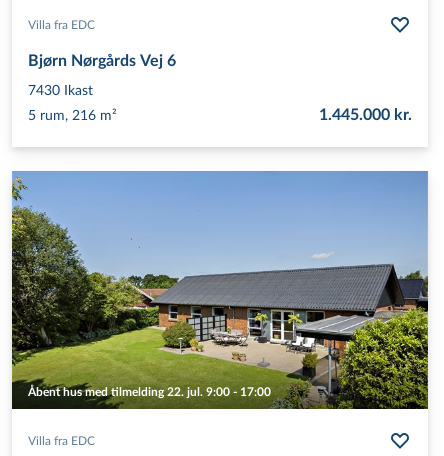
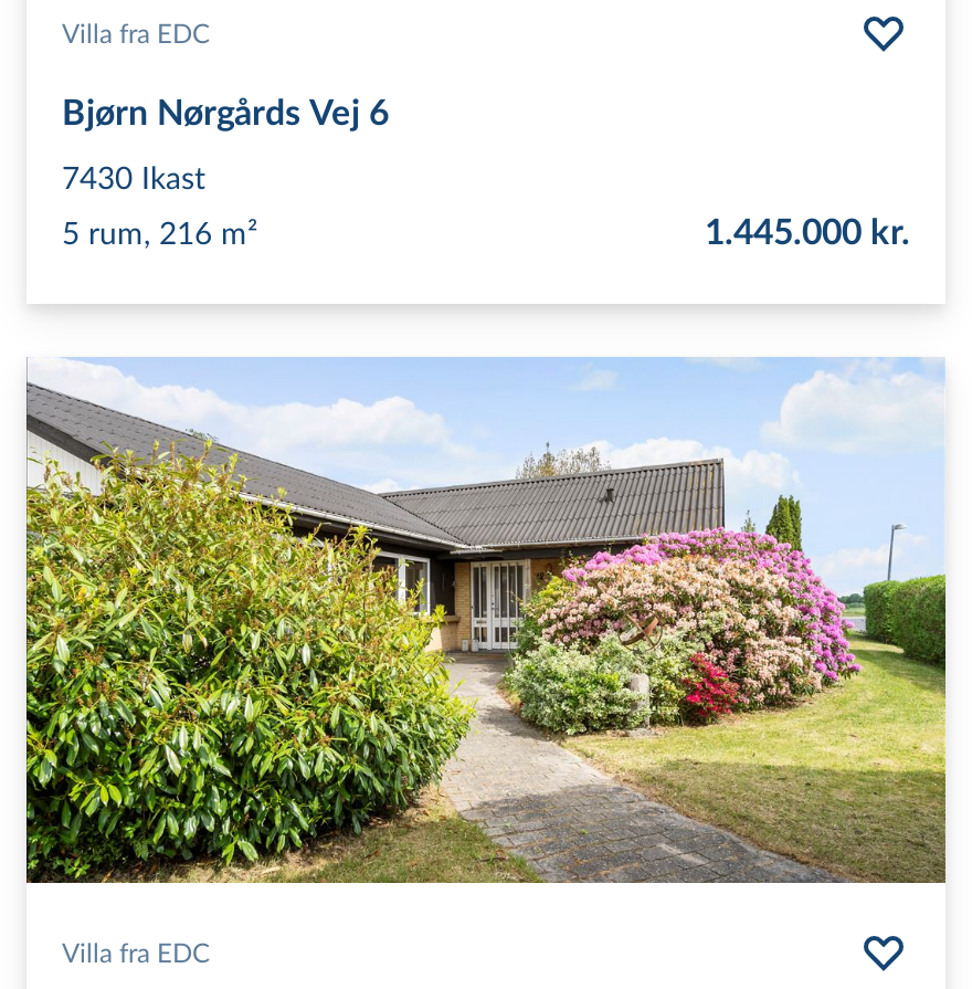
[11,170,429,410] [image] -> [24,357,948,885] [image]
[28,385,271,397] Åbent hus med tilmelding 22. jul. 9:00 - 17:00 -> none

